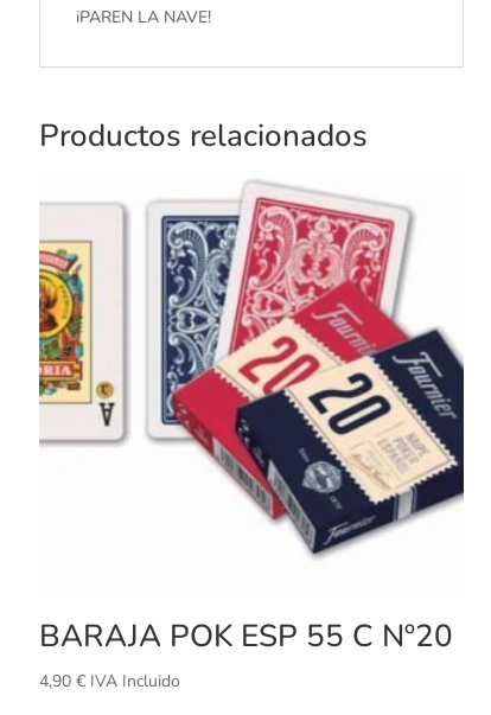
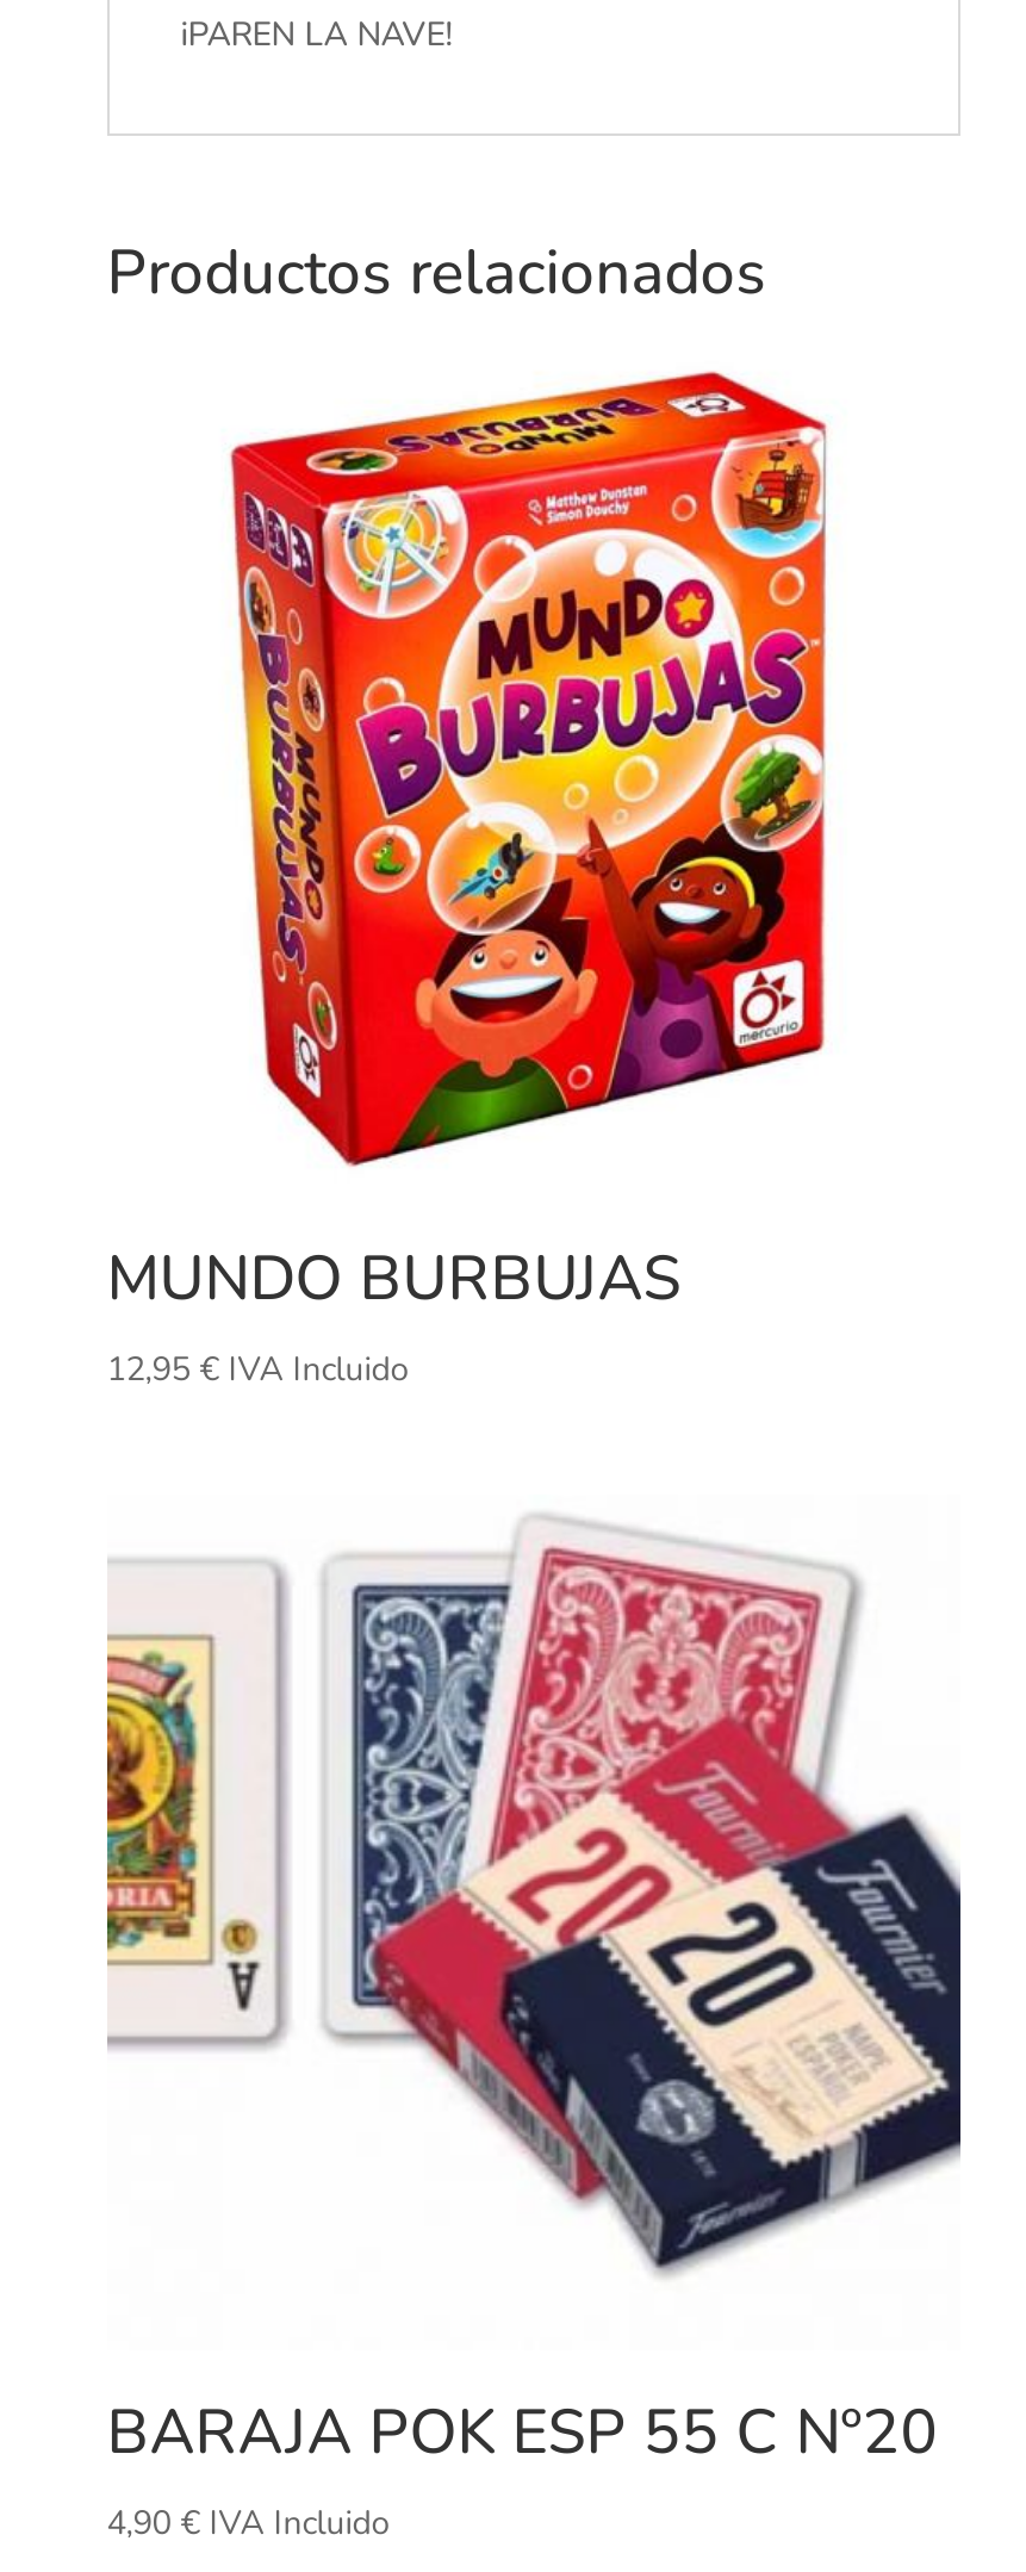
none -> [107,369,827,1393] [image] | MUNDO BURBUJAS | 12,95 € IVA Incluido

